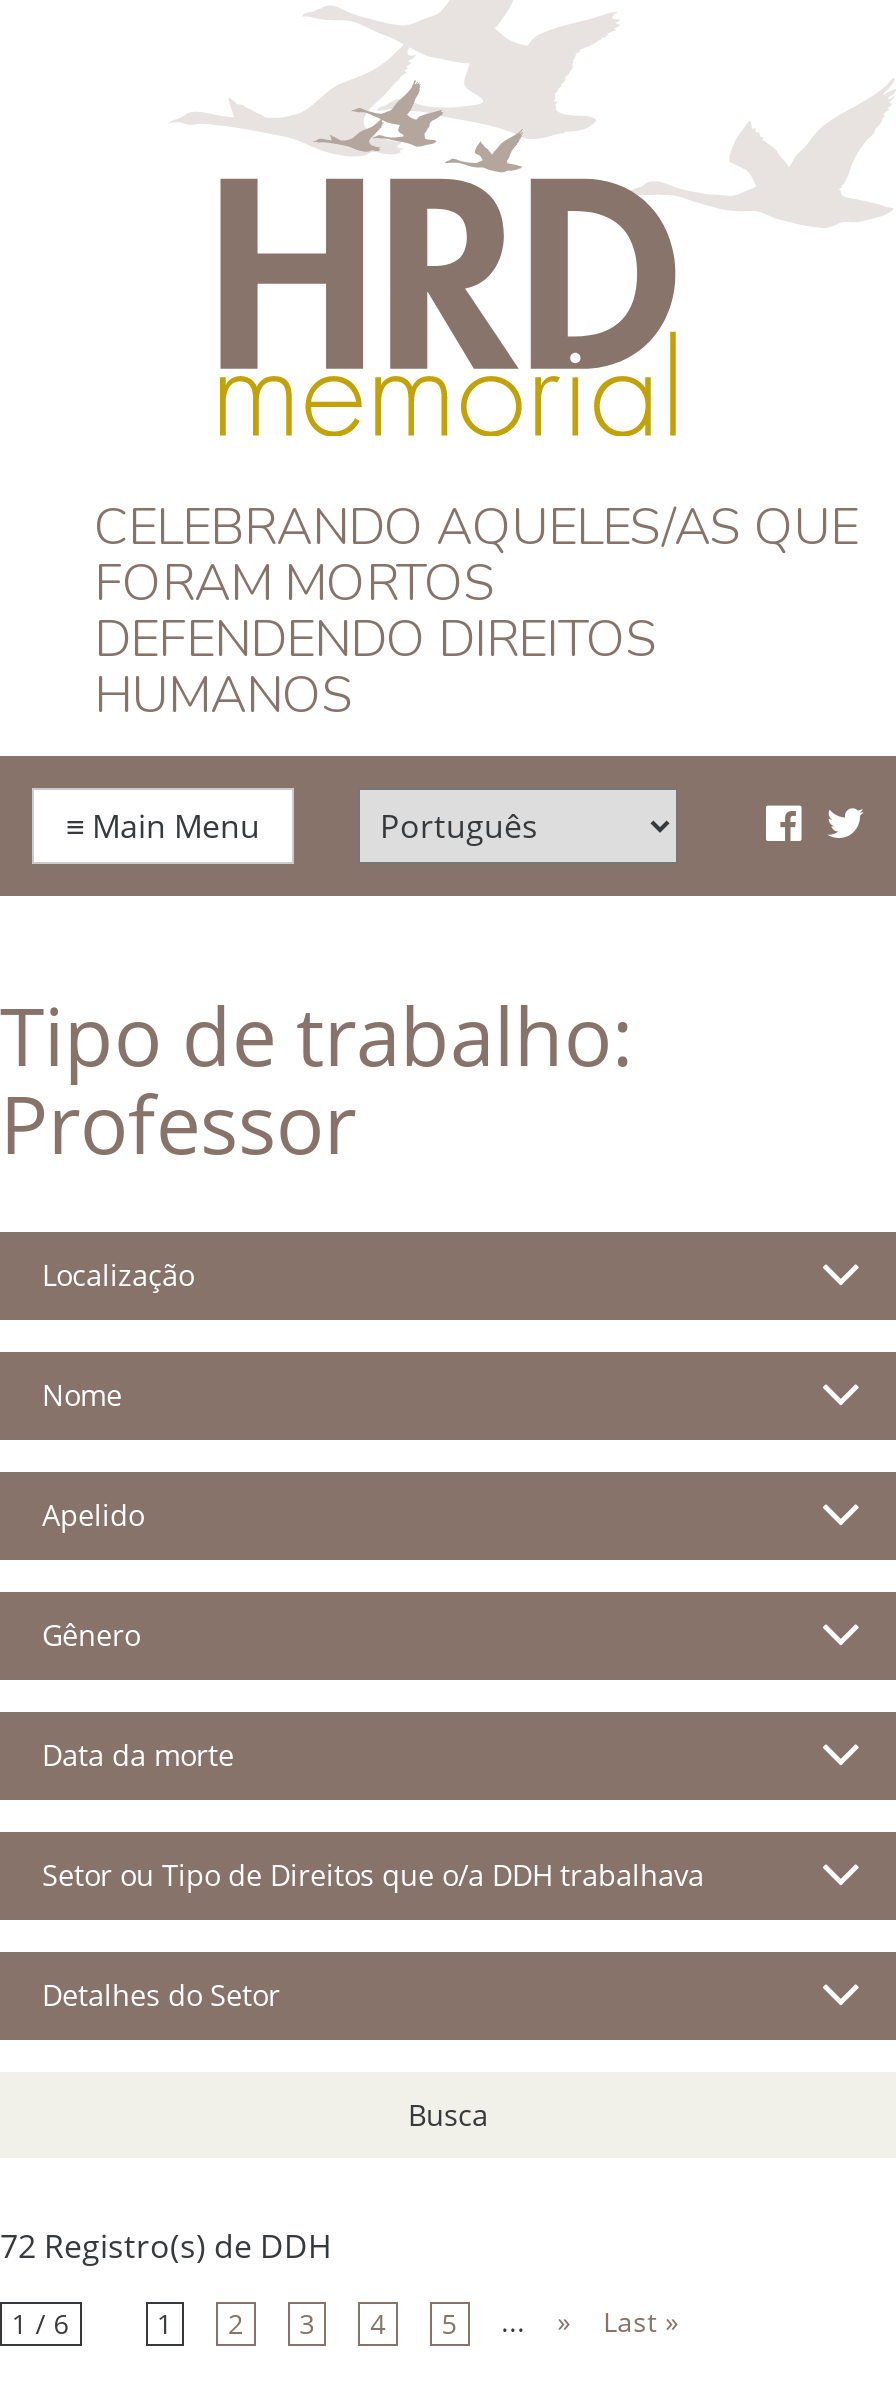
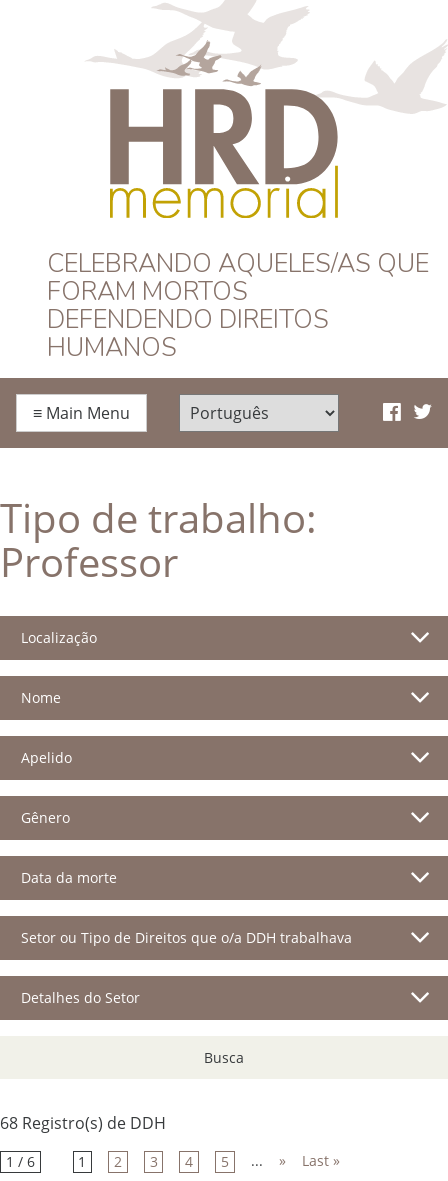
[0,2223,332,2267] 72 Registro(s) de DDH -> [0,1112,166,1134] 68 Registro(s) de DDH

